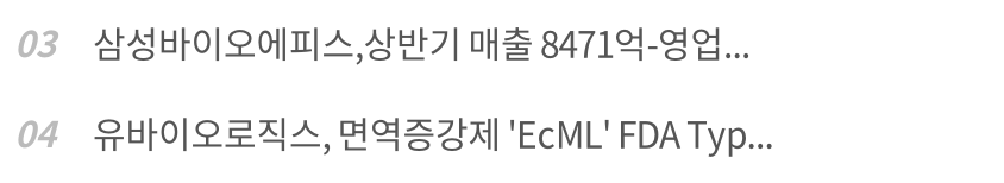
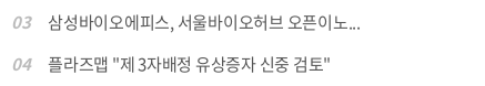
[93,17,750,69] 삼성바이오에피스,상반기 매출 8471억-영업... -> [48,10,360,34] 삼성바이오에피스, 서울바이오허브 오픈이노...
[93,107,773,159] 유바이오로직스, 면역증강제 'EcML' FDA Typ... -> [48,52,331,76] 플라즈맵 "제 3자배정 유상증자 신중 검토"

